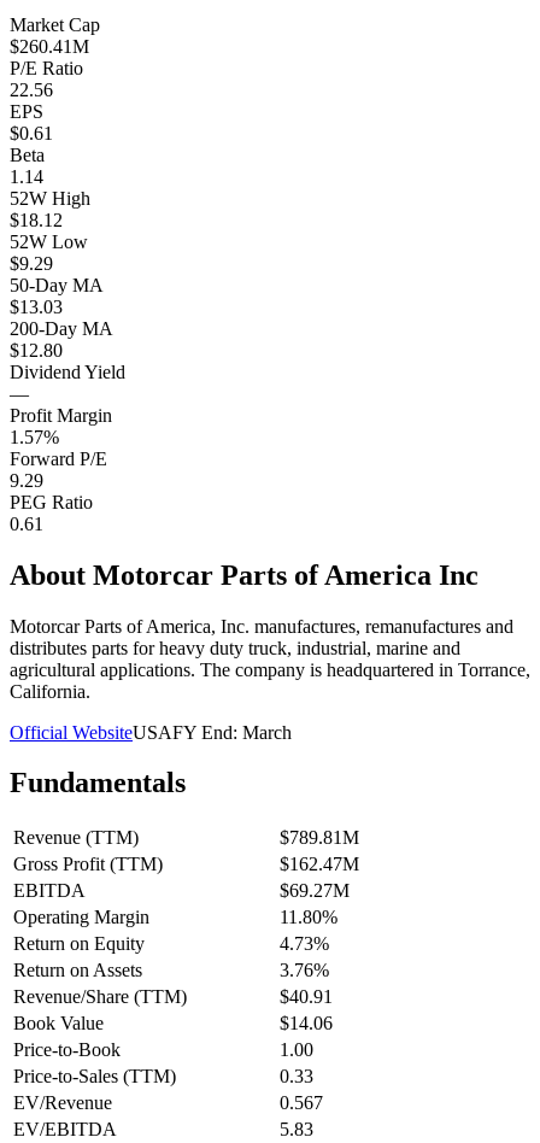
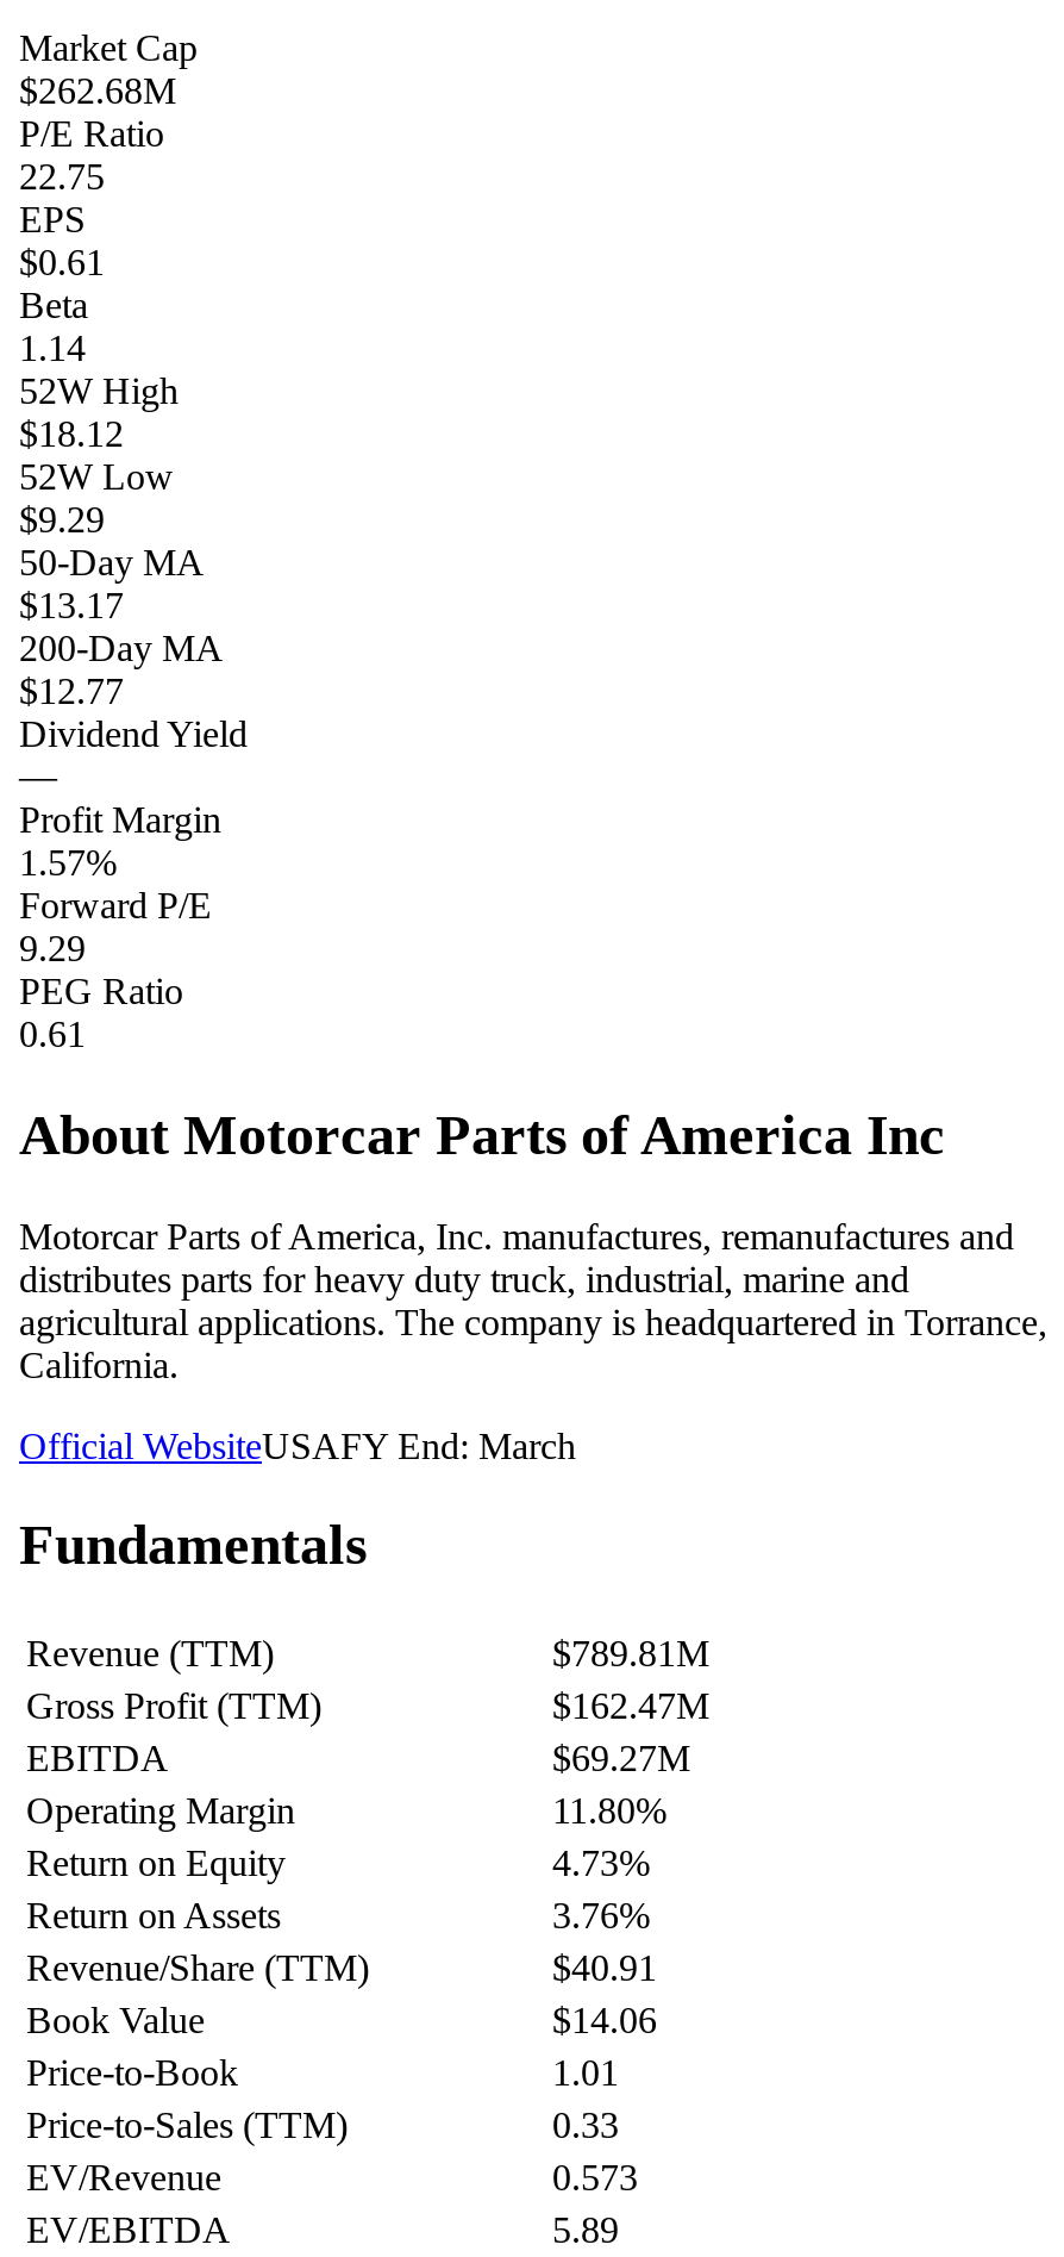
[10,36,89,56] $260.41M -> [19,70,176,110] $262.68M
[10,79,53,100] 22.56 -> [19,155,105,196] 22.75
[10,296,63,317] $13.03 -> [19,584,124,625] $13.17
[10,340,63,360] $12.80 -> [19,670,124,710] $12.77
[280,1040,313,1060] 1.00 -> [552,2053,619,2093] 1.01
[280,1093,323,1113] 0.567 -> [552,2158,638,2198] 0.573
[280,1119,313,1140] 5.83 -> [552,2210,619,2251] 5.89

